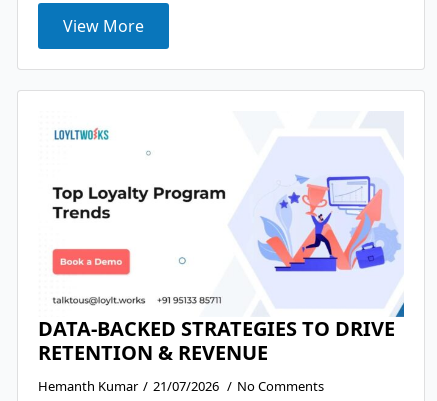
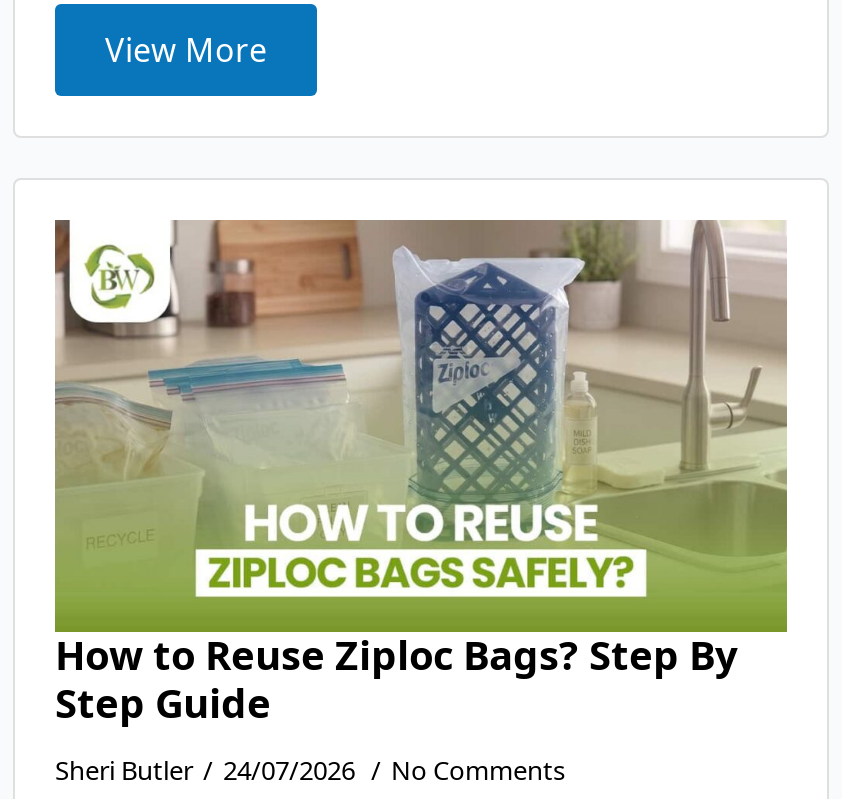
[38,111,405,395] [image] | DATA-BACKED STRATEGIES TO DRIVE | RETENTION & REVENUE | Hemanth Kumar | 21/07/2026 -> [53,218,789,788] [image] | How to Reuse Ziploc Bags? Step By | Step Guide | Sheri Butler | 24/07/2026

